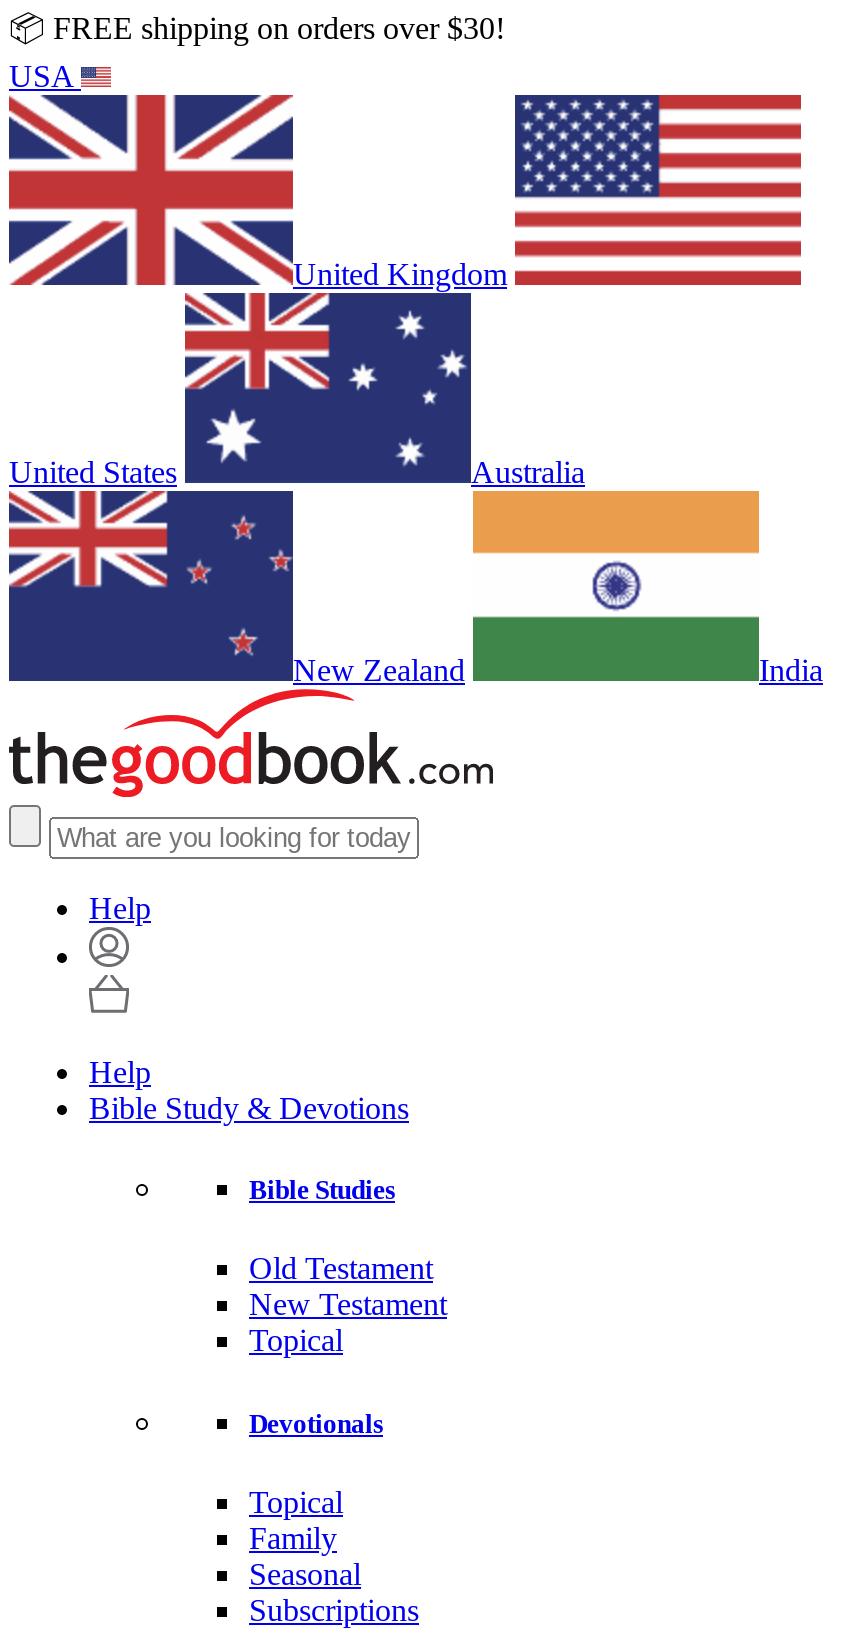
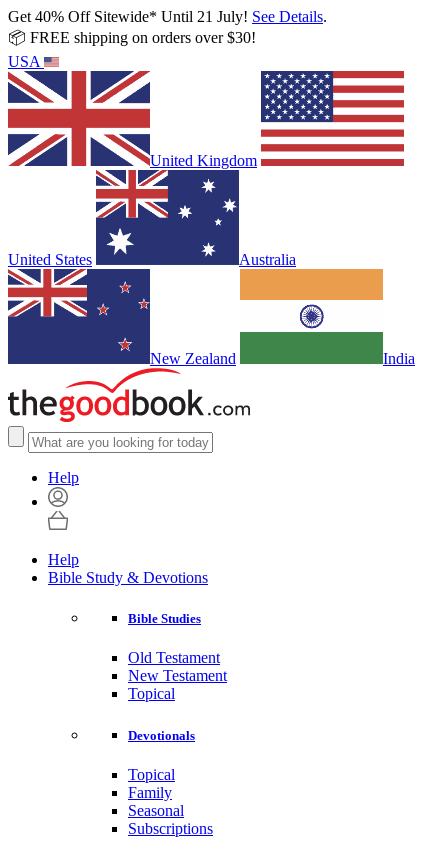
none -> [8,8,327,25] Get 40% Off Sitewide* Until 21 July! See Details.

